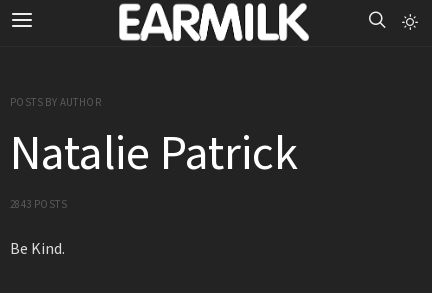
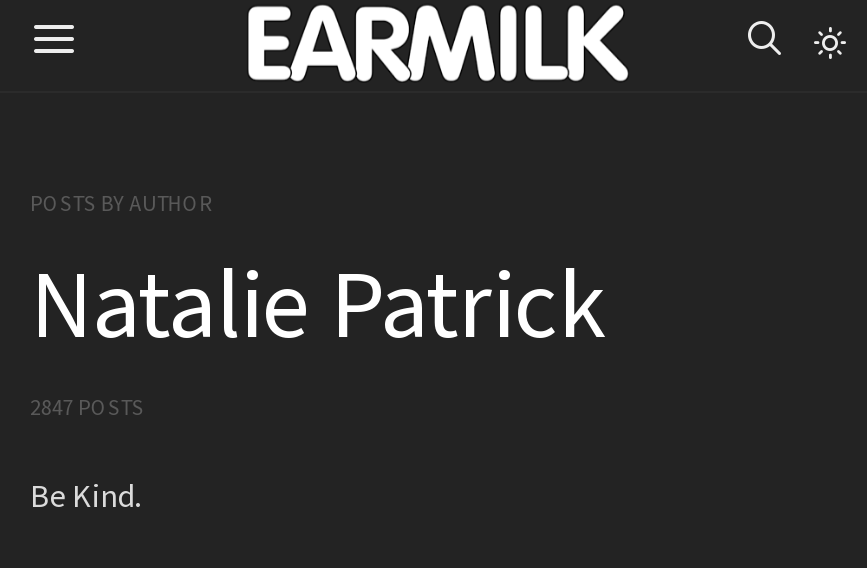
[10,197,67,212] 2843 POSTS -> [30,393,144,423] 2847 POSTS

